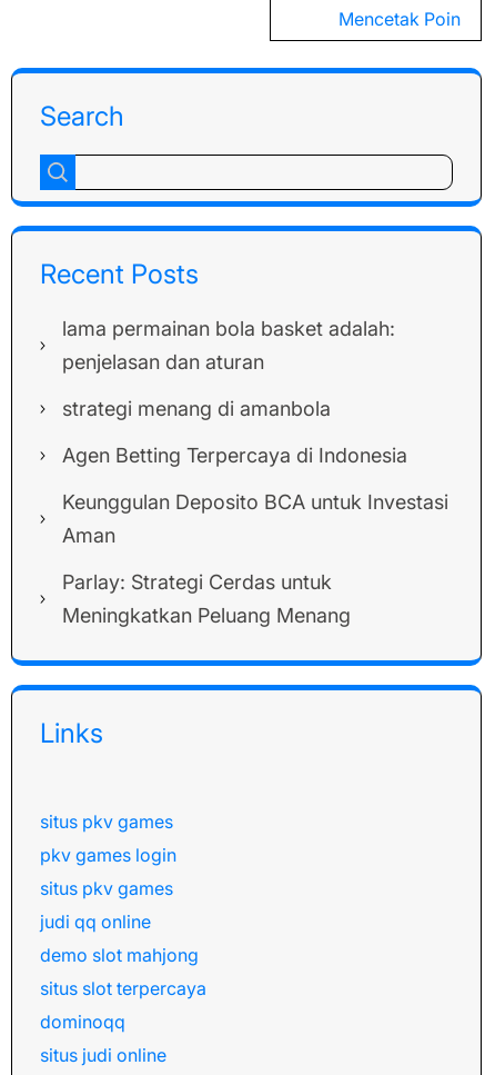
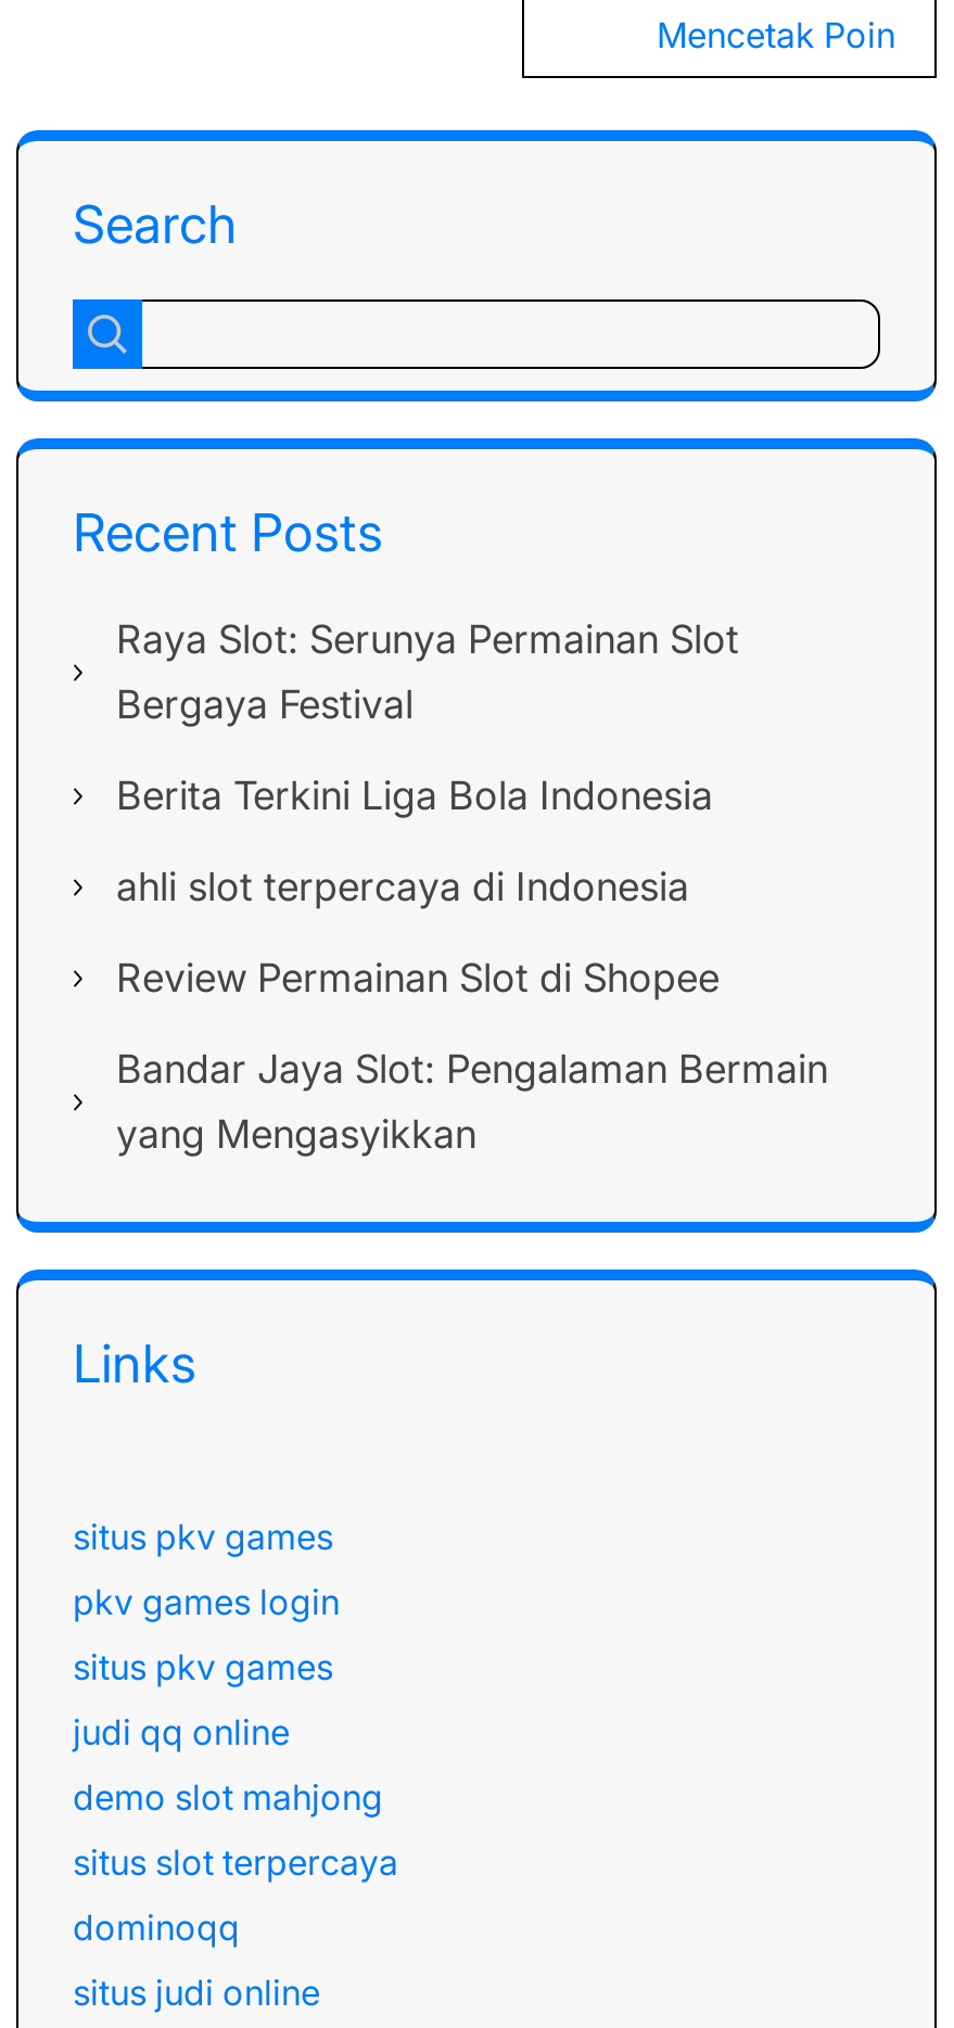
[62,317,395,374] lama permainan bola basket adalah: | penjelasan dan aturan -> [116,616,739,727] Raya Slot: Serunya Permainan Slot | Bergaya Festival
[62,397,331,420] strategi menang di amanbola -> [116,773,713,818] Berita Terkini Liga Bola Indonesia
[62,444,407,467] Agen Betting Terpercaya di Indonesia -> [116,864,689,909] ahli slot terpercaya di Indonesia
[62,490,448,547] Keunggulan Deposito BCA untuk Investasi | Aman -> [116,955,720,1000] Review Permainan Slot di Shopee
[62,570,351,627] Parlay: Strategi Cerdas untuk | Meningkatkan Peluang Menang -> [116,1046,828,1157] Bandar Jaya Slot: Pengalaman Bermain | yang Mengasyikkan

